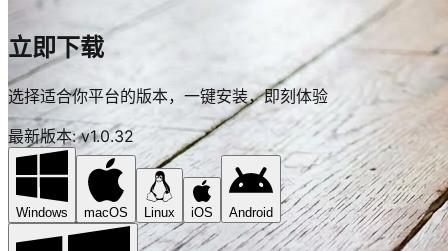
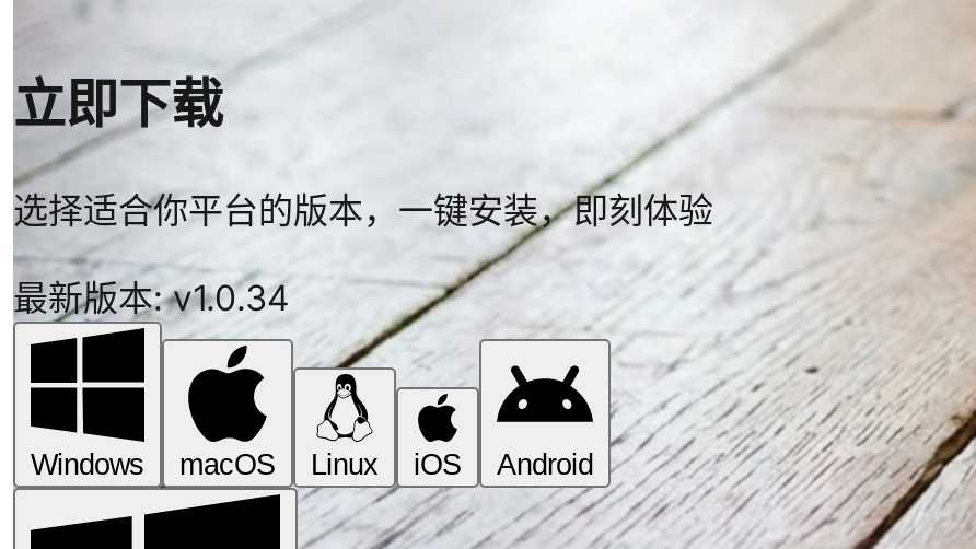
[8,126,134,146] 最新版本: v1.0.32 -> [13,276,289,320] 最新版本: v1.0.34

